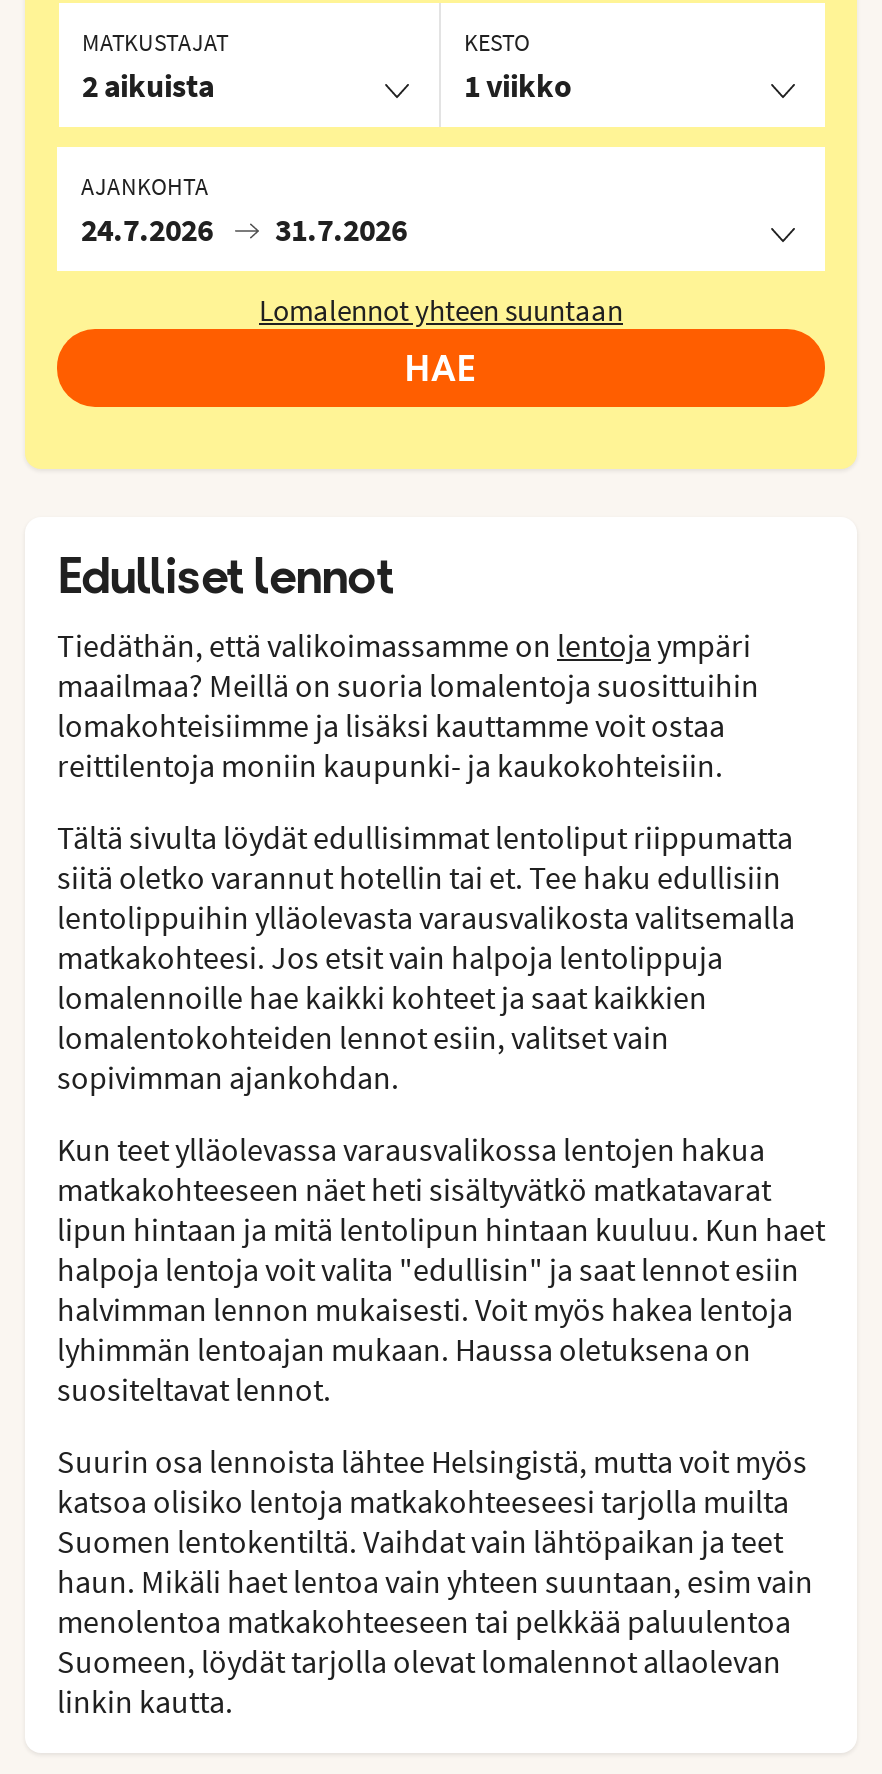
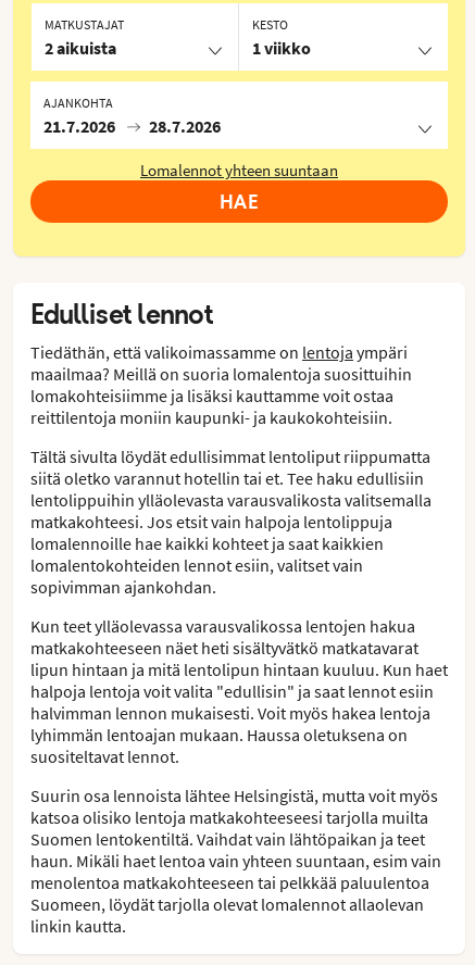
[81,209,213,249] 24.7.2026 -> [43,115,115,137] 21.7.2026
[275,209,407,249] 31.7.2026 -> [149,115,221,137] 28.7.2026

